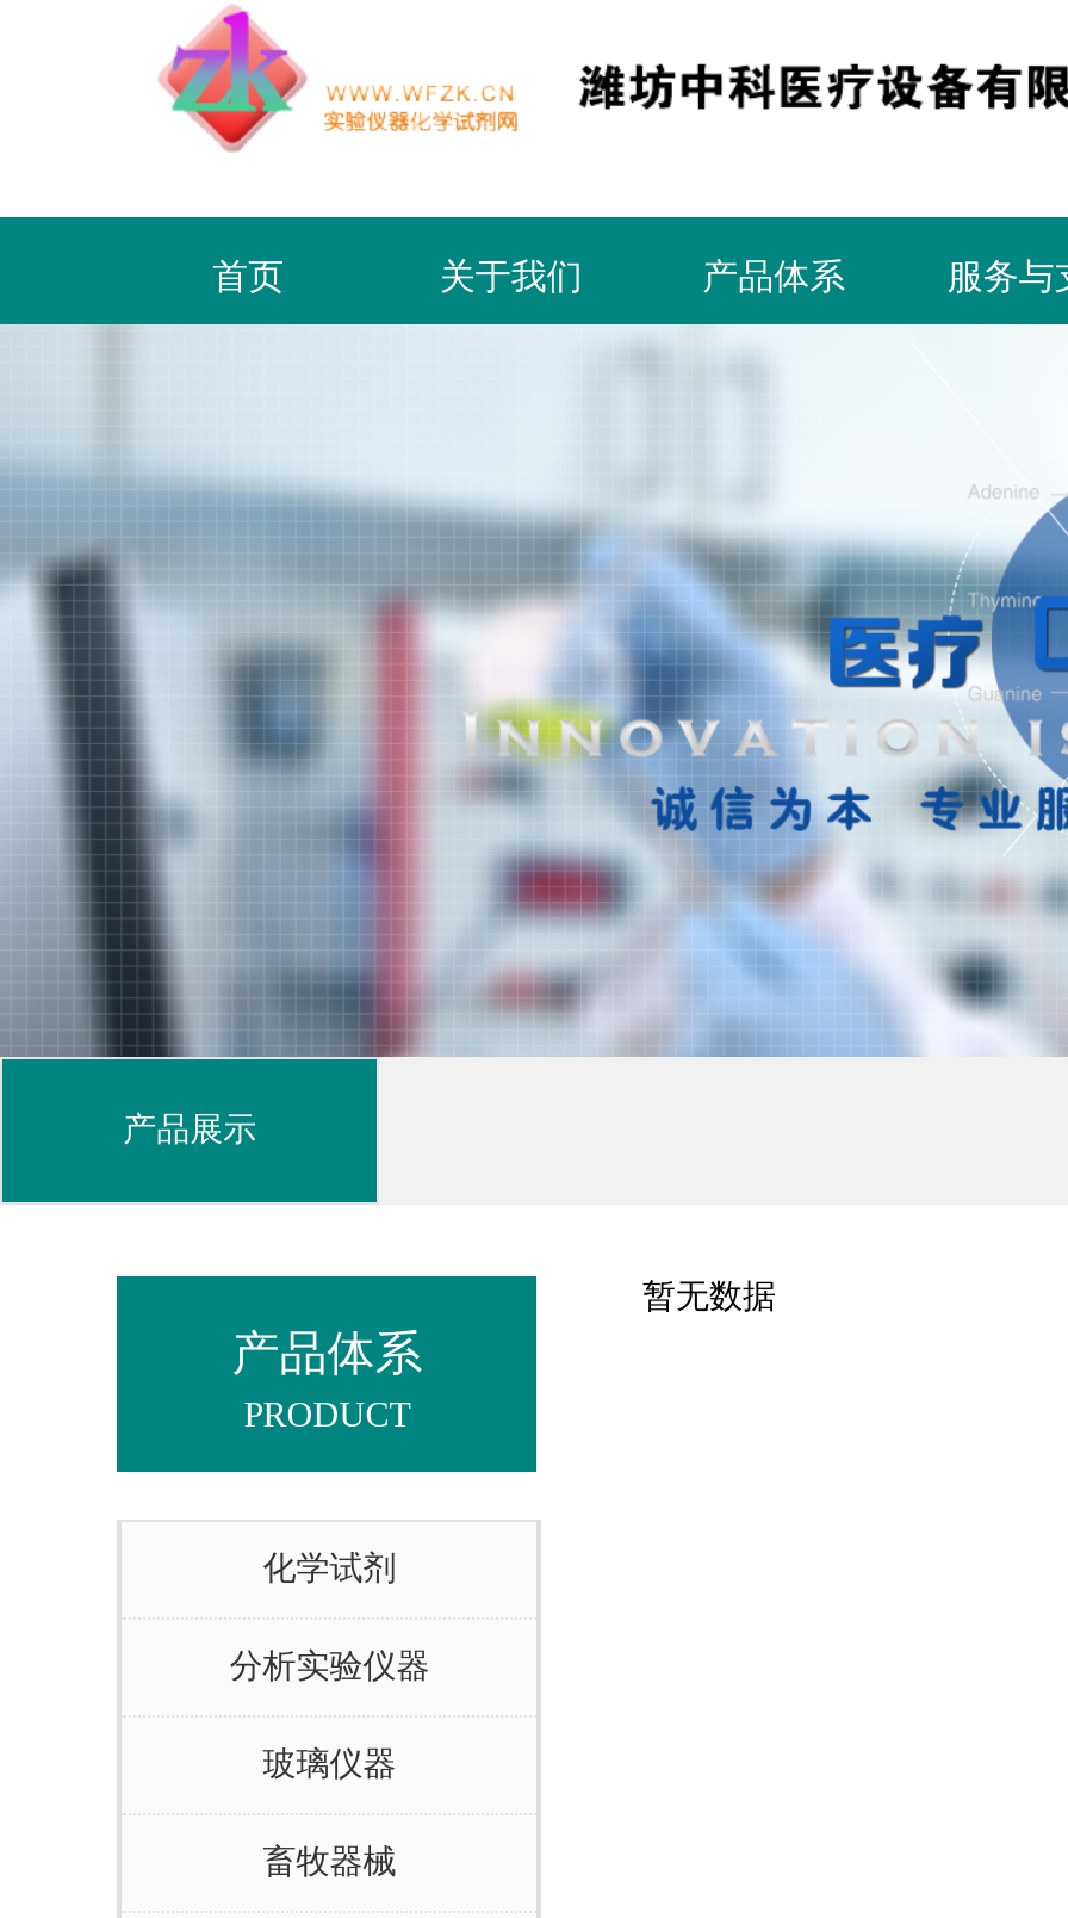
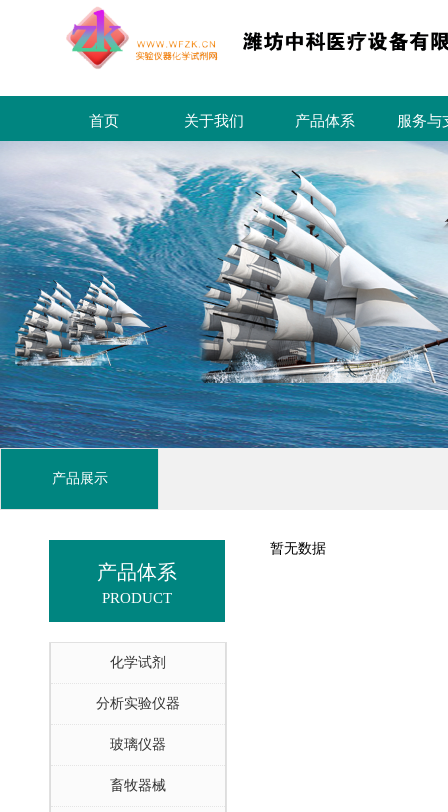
[7,324,1061,1059] [image] -> [3,141,445,449] [image]

